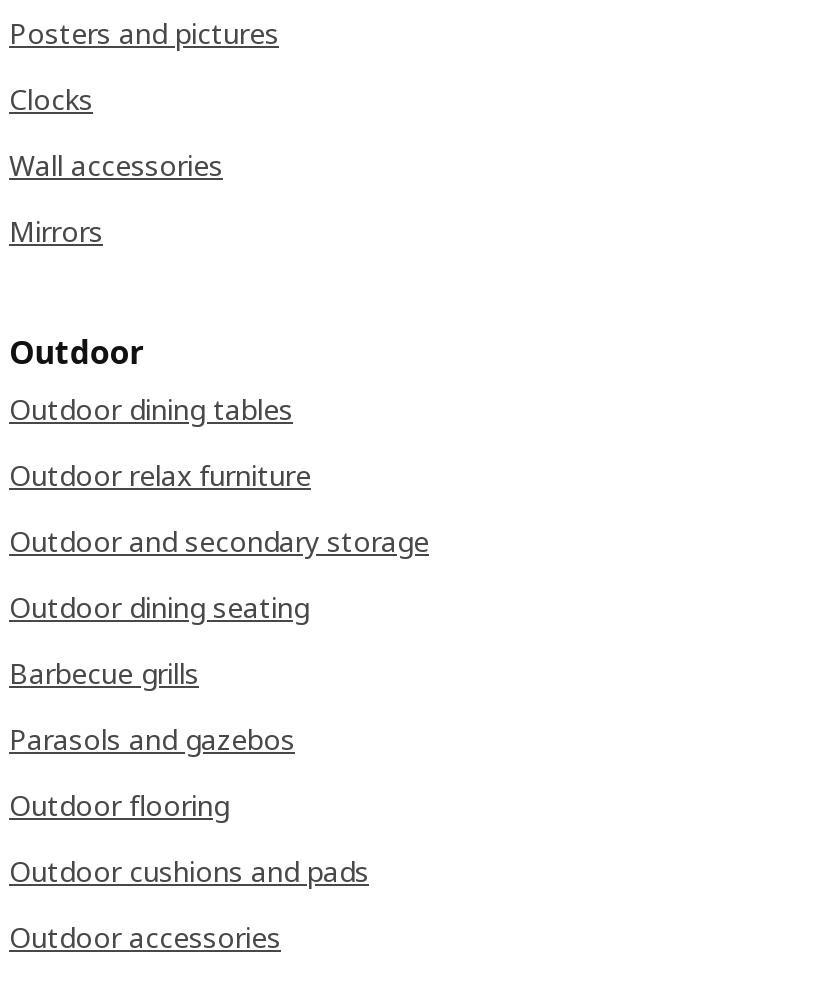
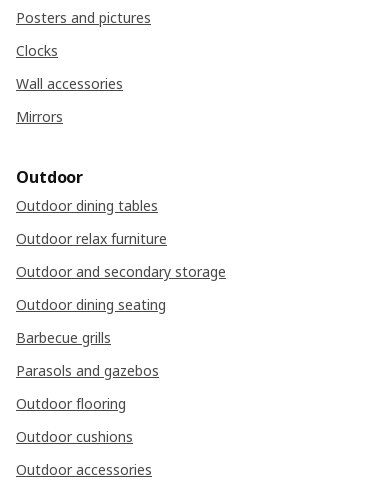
[9,853,369,891] Outdoor cushions and pads -> [16,427,133,446] Outdoor cushions

